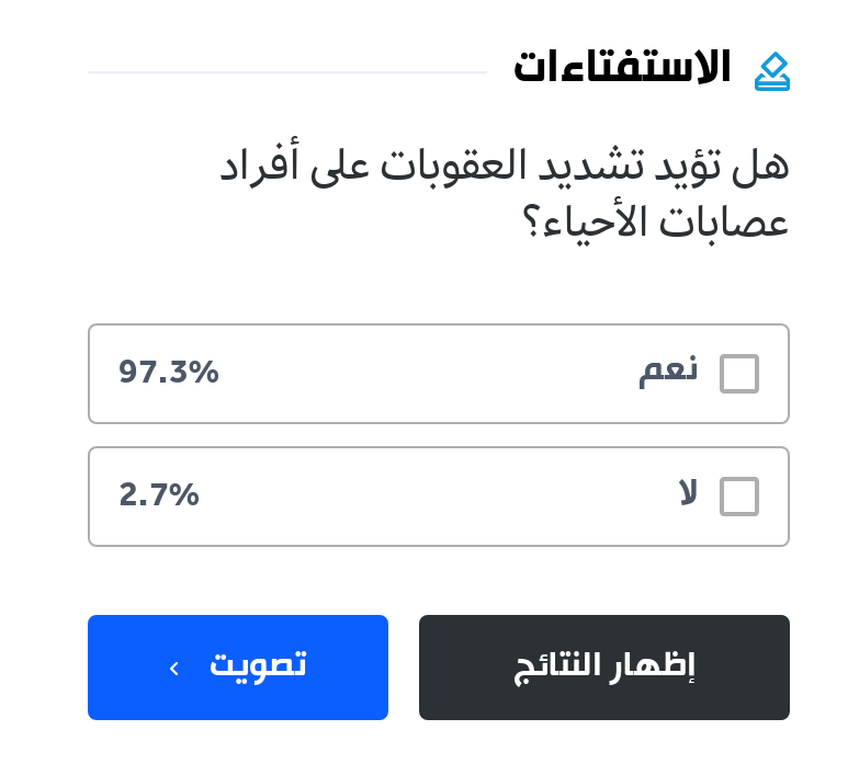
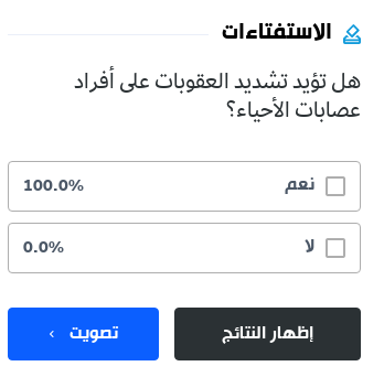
[118,347,219,400] 97.3% -> [23,173,84,199] 100.0%
[118,470,200,523] 2.7% -> [23,235,64,261] 0.0%

